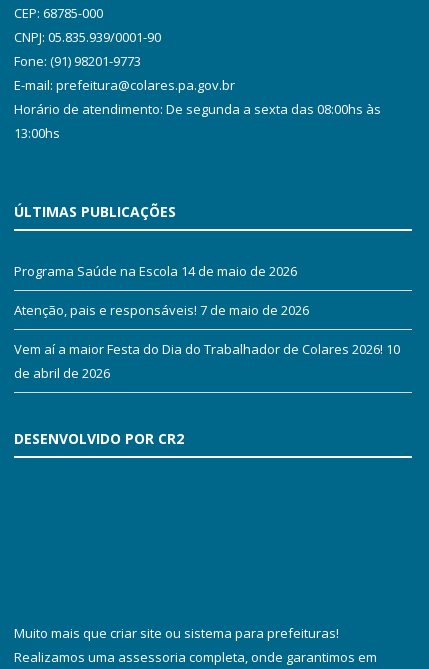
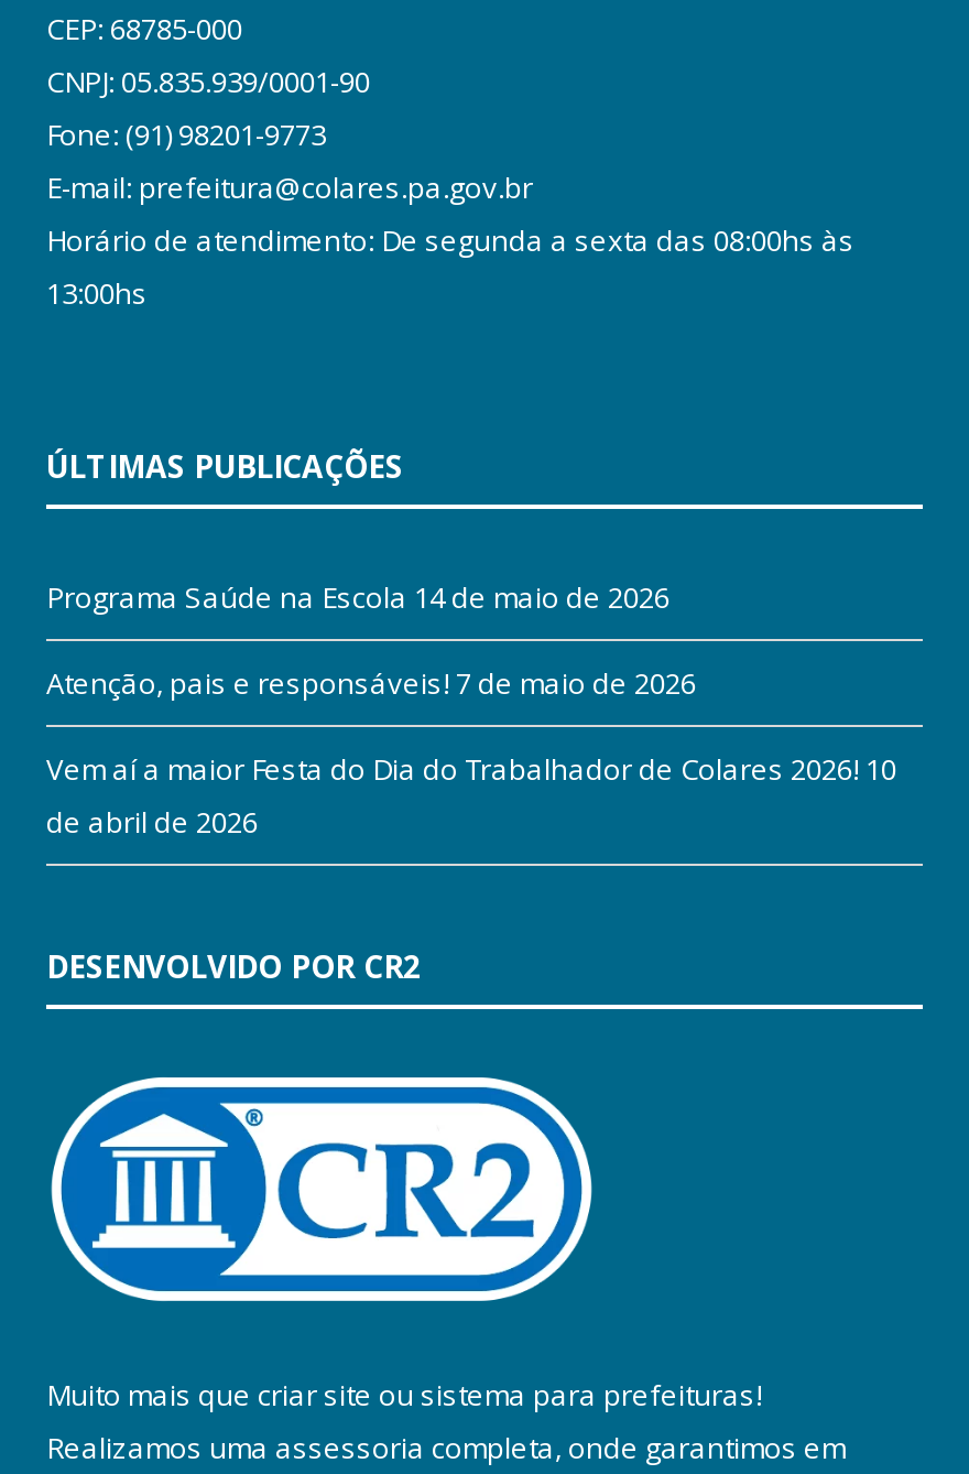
none -> [48,1075,595,1304] [image]

